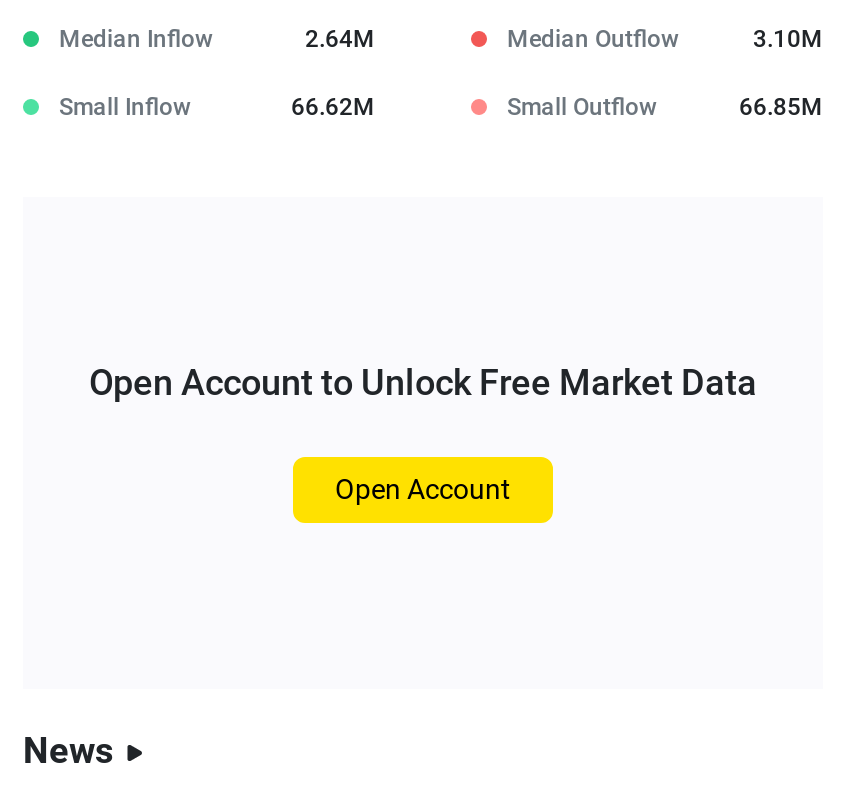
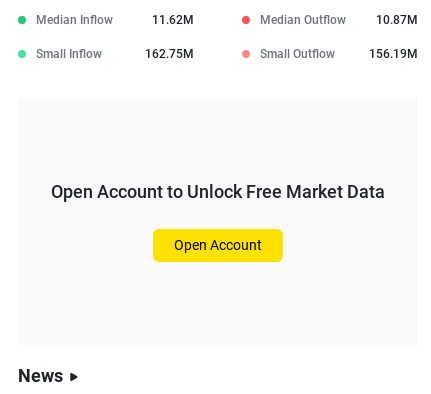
[305,24,375,52] 2.64M -> [152,13,194,27] 11.62M
[753,24,823,52] 3.10M -> [376,13,418,27] 10.87M
[291,92,375,120] 66.62M -> [145,47,194,61] 162.75M
[739,92,823,120] 66.85M -> [369,47,418,61] 156.19M

